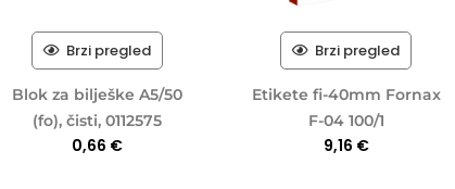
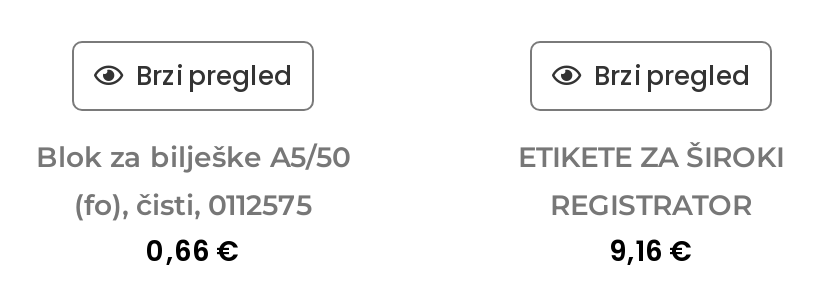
[251,85,440,130] Etikete fi-40mm Fornax | F-04 100/1 -> [518,139,784,223] ETIKETE ZA ŠIROKI | REGISTRATOR

